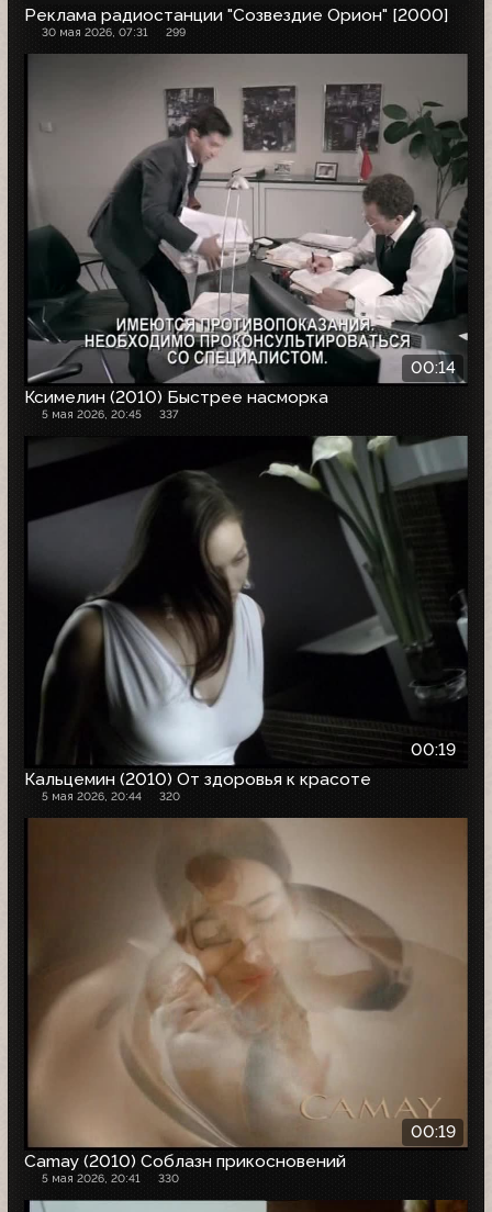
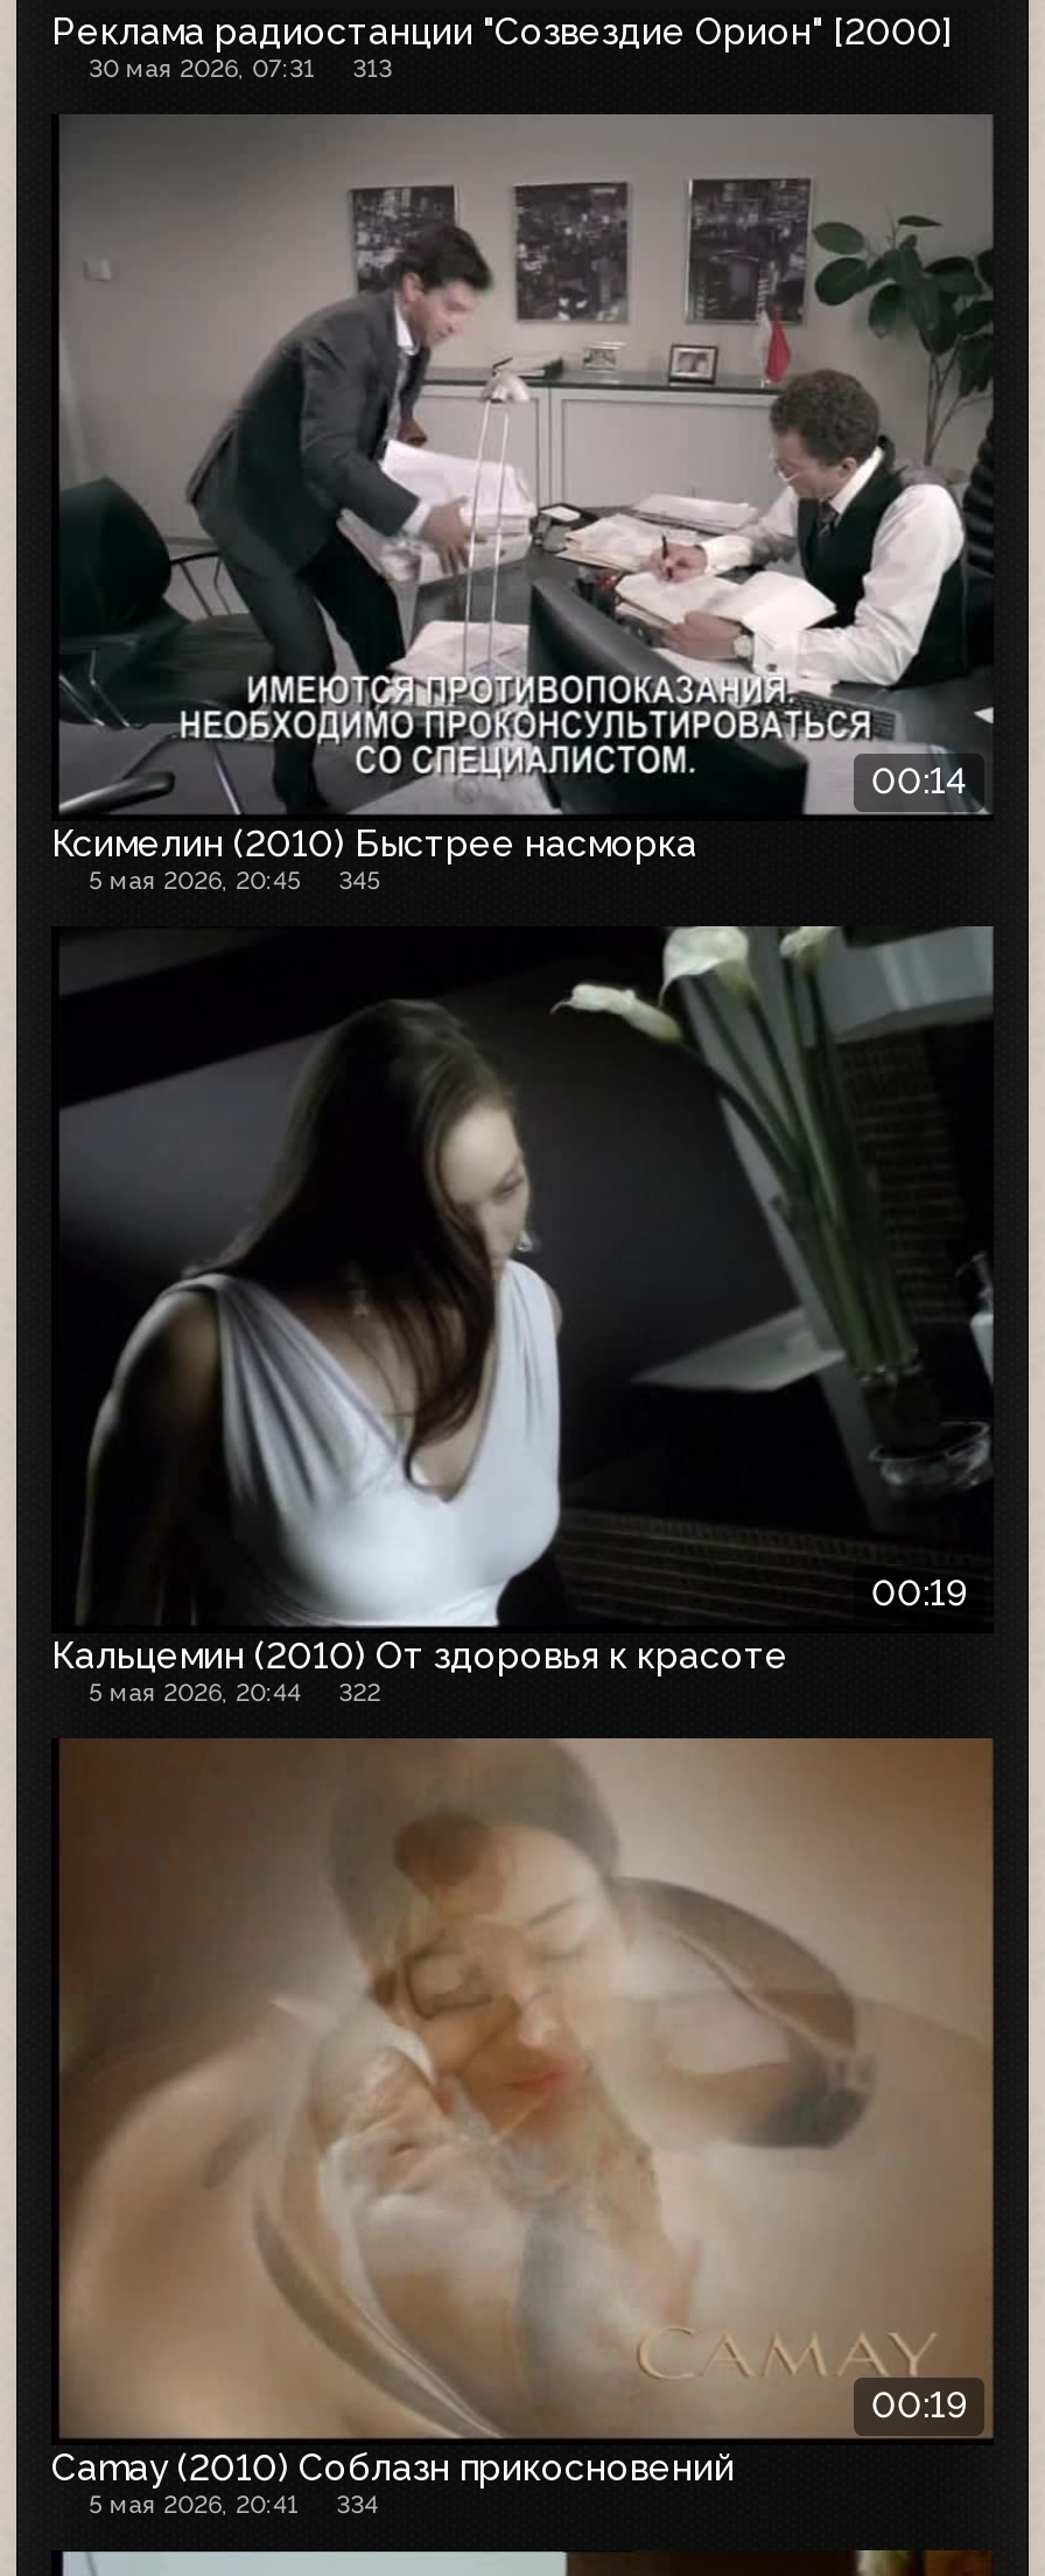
[42,25,186,38] 30 мая 2026, 07:31 299 -> [89,54,392,82] 30 мая 2026, 07:31 313
[42,407,179,420] 5 мая 2026, 20:45 337 -> [89,866,381,894] 5 мая 2026, 20:45 345
[42,789,180,803] 5 мая 2026, 20:44 320 -> [89,1678,381,1706] 5 мая 2026, 20:44 322
[42,1171,179,1185] 5 мая 2026, 20:41 330 -> [89,2490,378,2518] 5 мая 2026, 20:41 334

